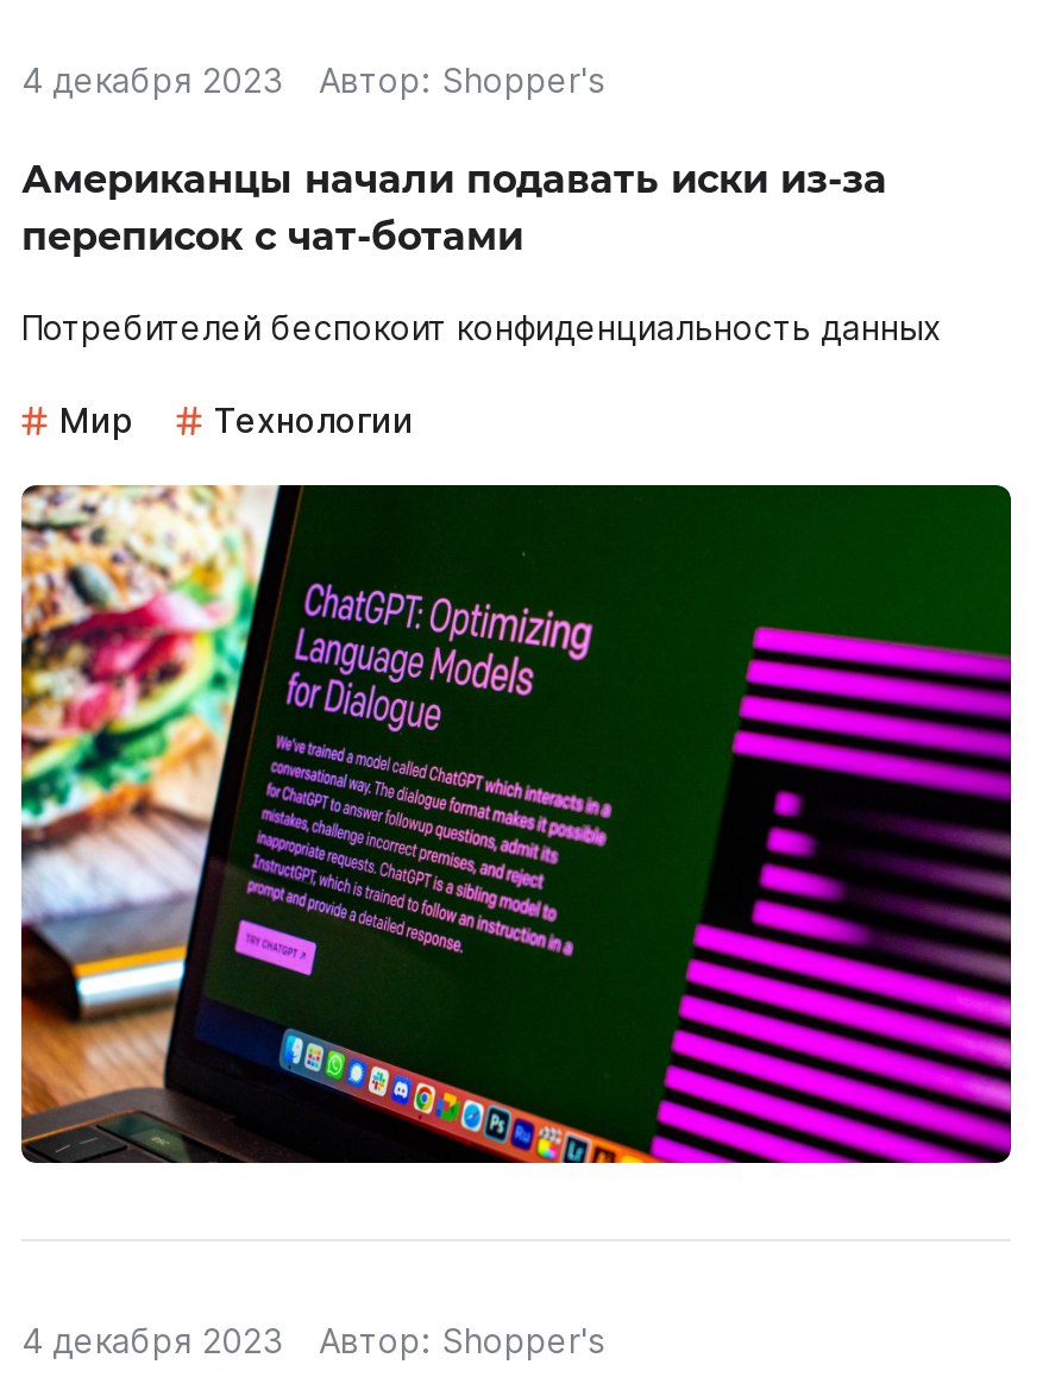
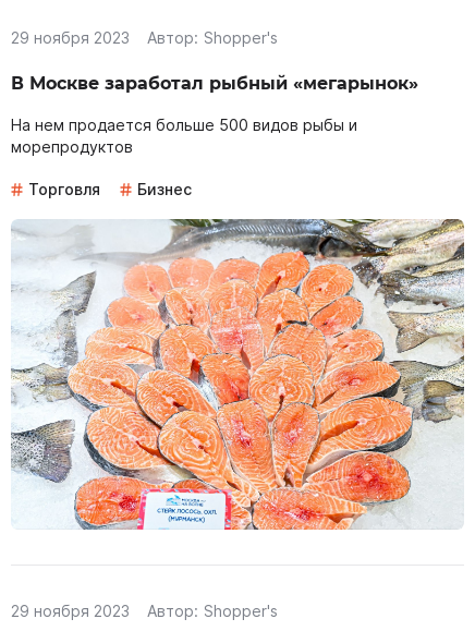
[21,59,604,100] 4 декабря 2023 Автор: Shopper's -> [11,28,278,47] 29 ноября 2023 Автор: Shopper's
[21,157,887,259] Американцы начали подавать иски из-за | переписок с чат-ботами -> [11,73,418,94] В Москве заработал рыбный «мегарынок»
[21,307,942,347] Потребителей беспокоит конфиденциальность данных -> [11,115,357,156] На нем продается больше 500 видов рыбы и | морепродуктов
[59,399,414,440] Мир | Технологии -> [28,180,192,198] Торговля | Бизнес
[19,483,1013,1165] [image] -> [11,218,465,531] [image]
[21,1320,604,1361] 4 декабря 2023 Автор: Shopper's -> [11,602,278,620] 29 ноября 2023 Автор: Shopper's

